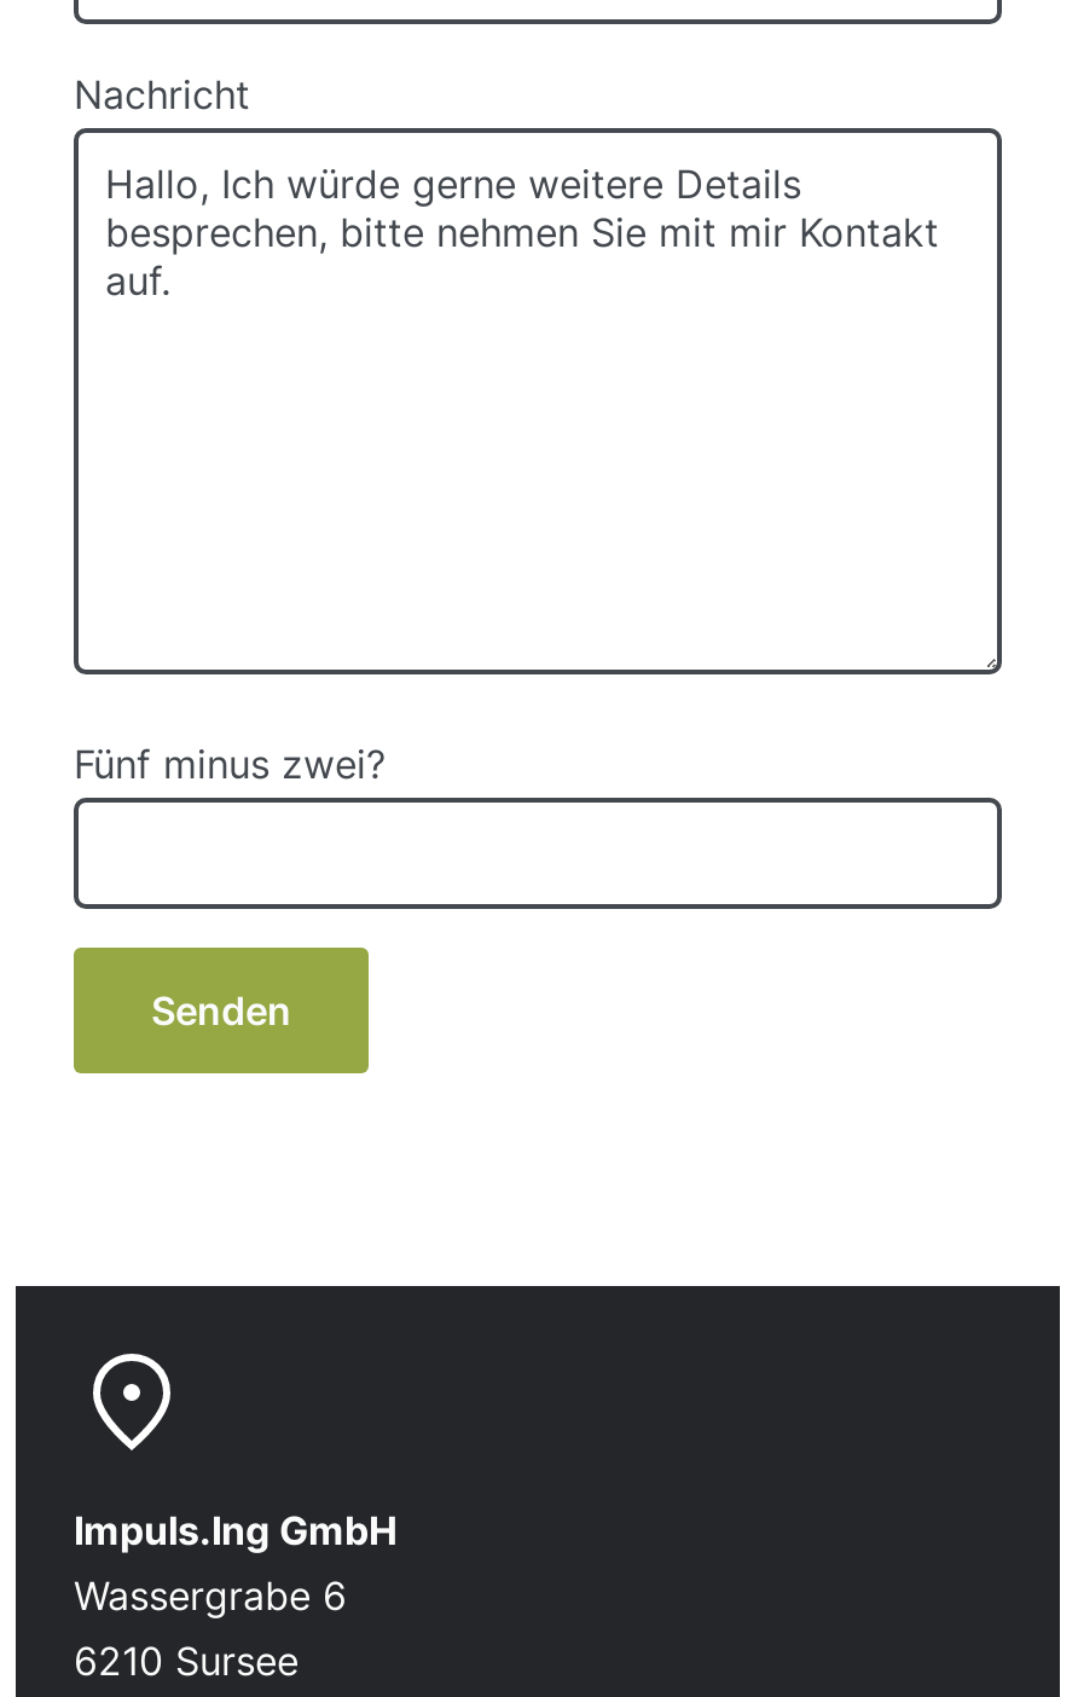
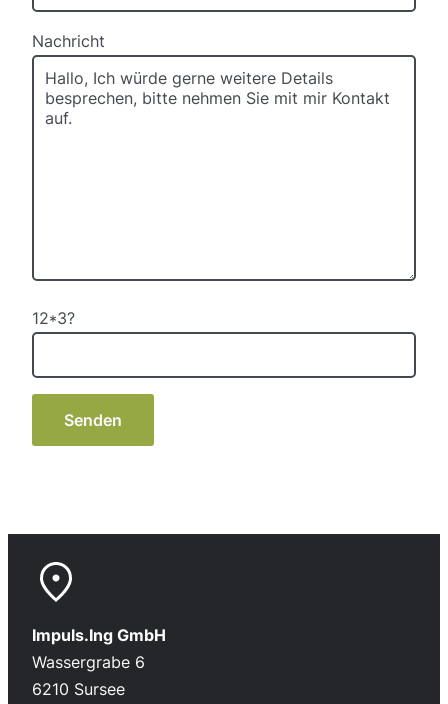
[74,740,386,789] Fünf minus zwei? -> [32,308,75,328] 12*3?

